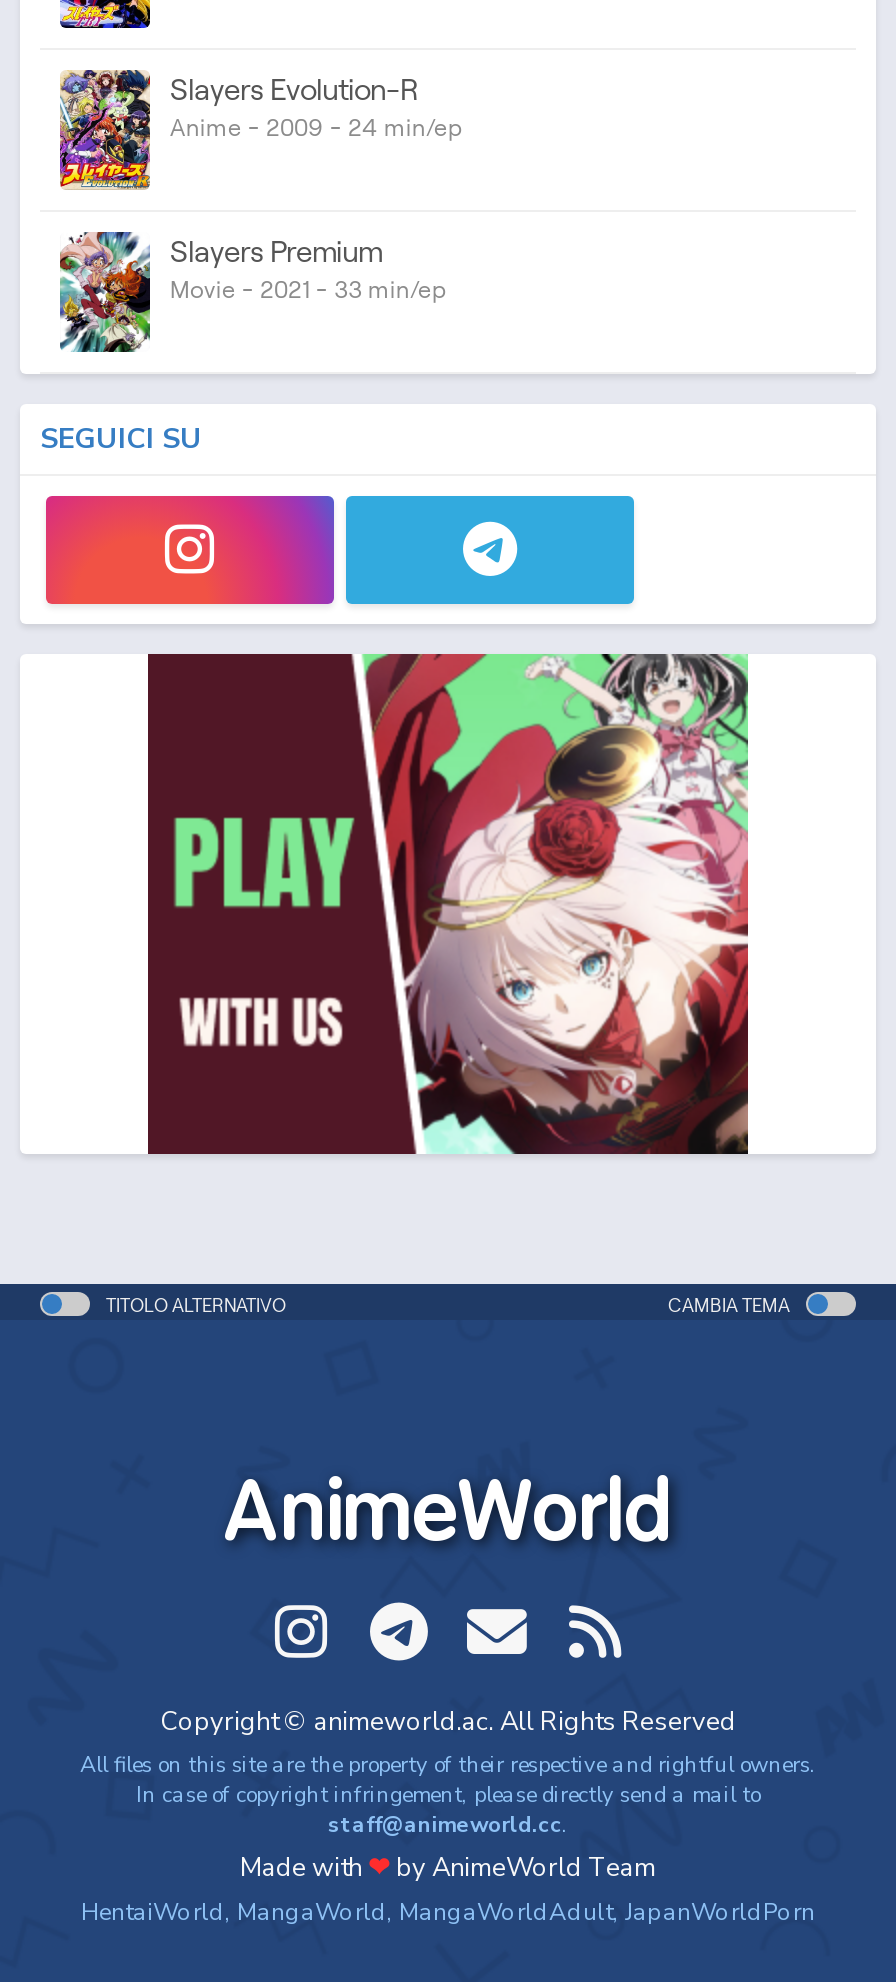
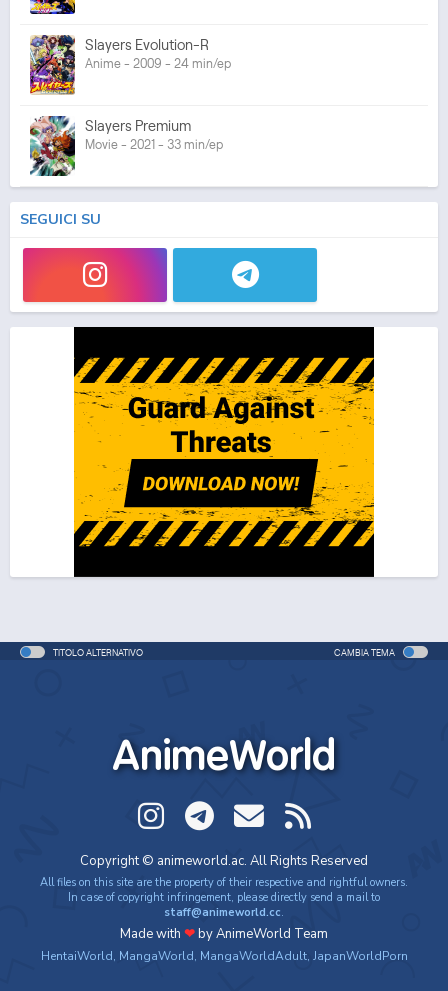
[146,652,750,1154] [image] -> [73,326,375,578] [image]

